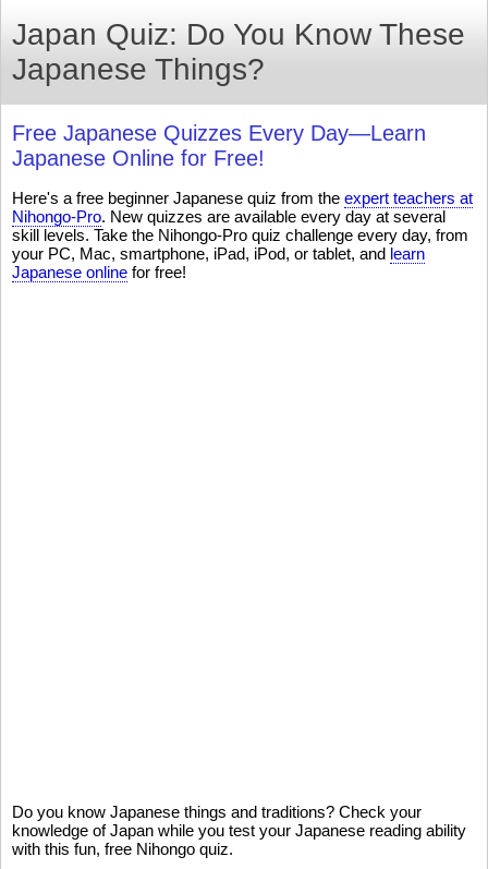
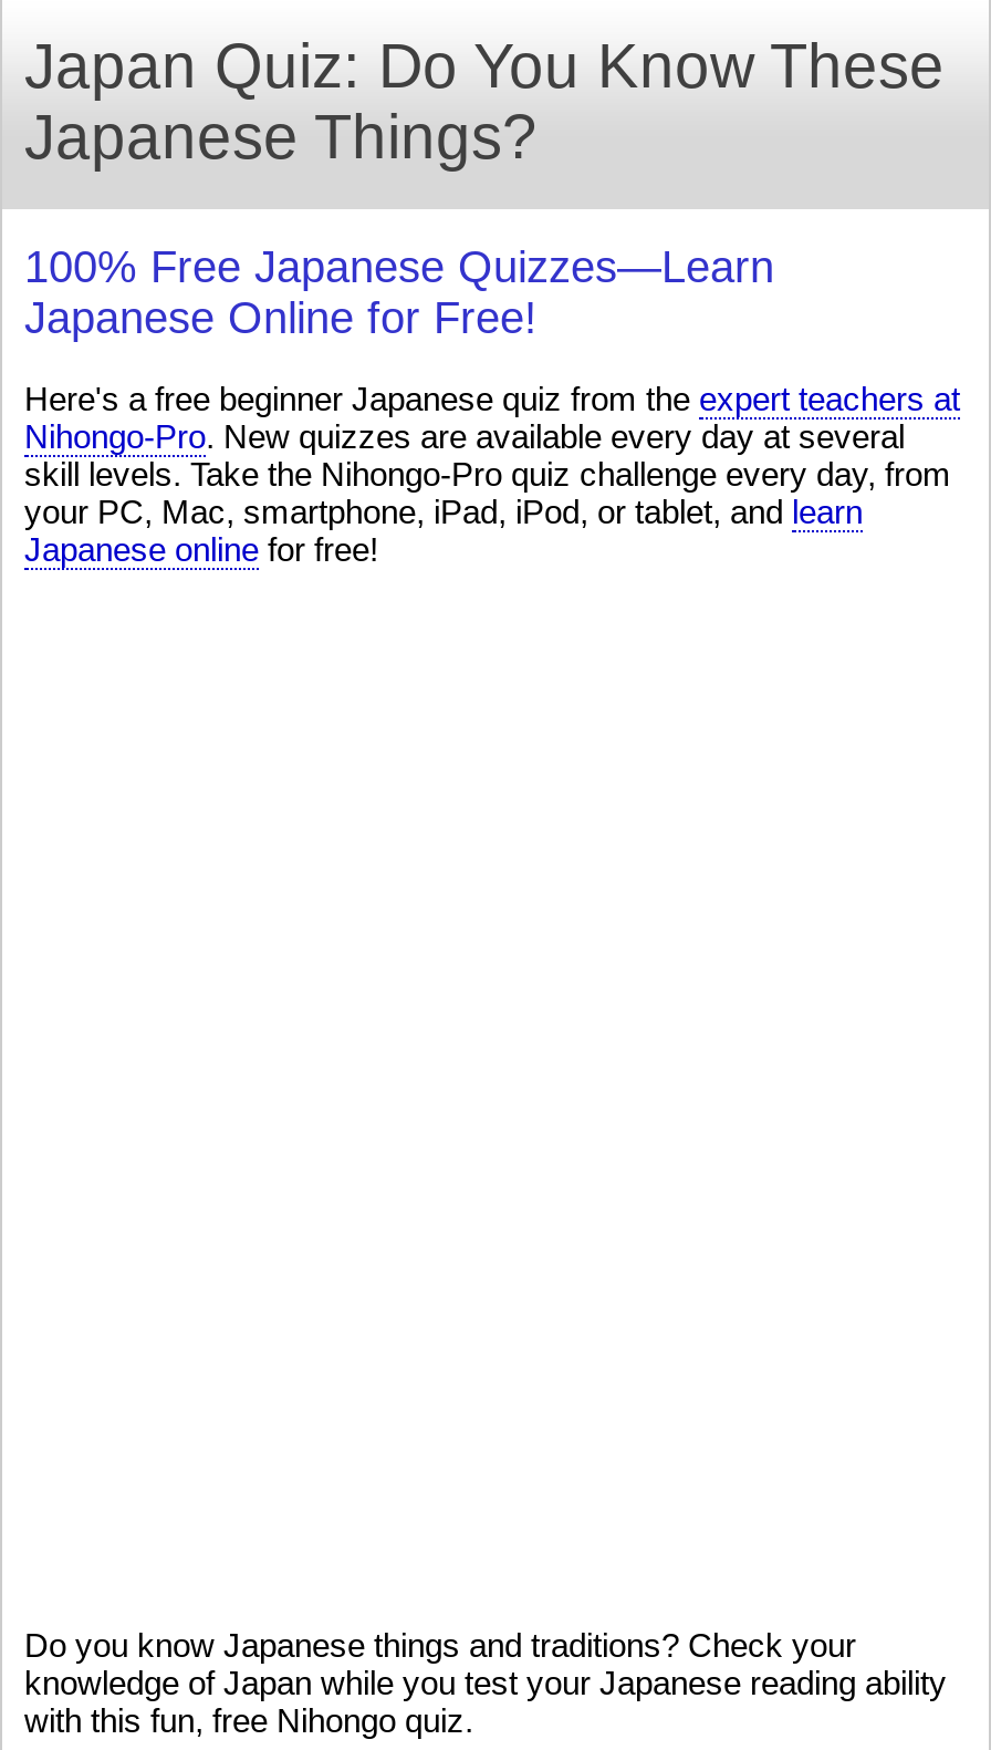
[12,121,426,145] Free Japanese Quizzes Every Day—Learn -> [24,242,774,291] 100% Free Japanese Quizzes—Learn

